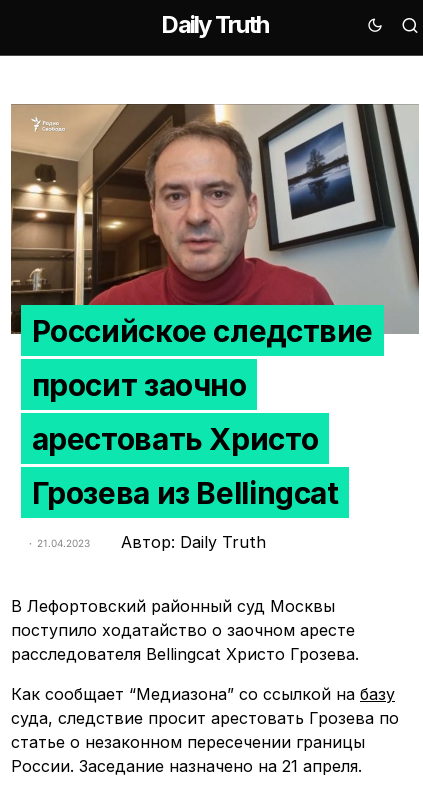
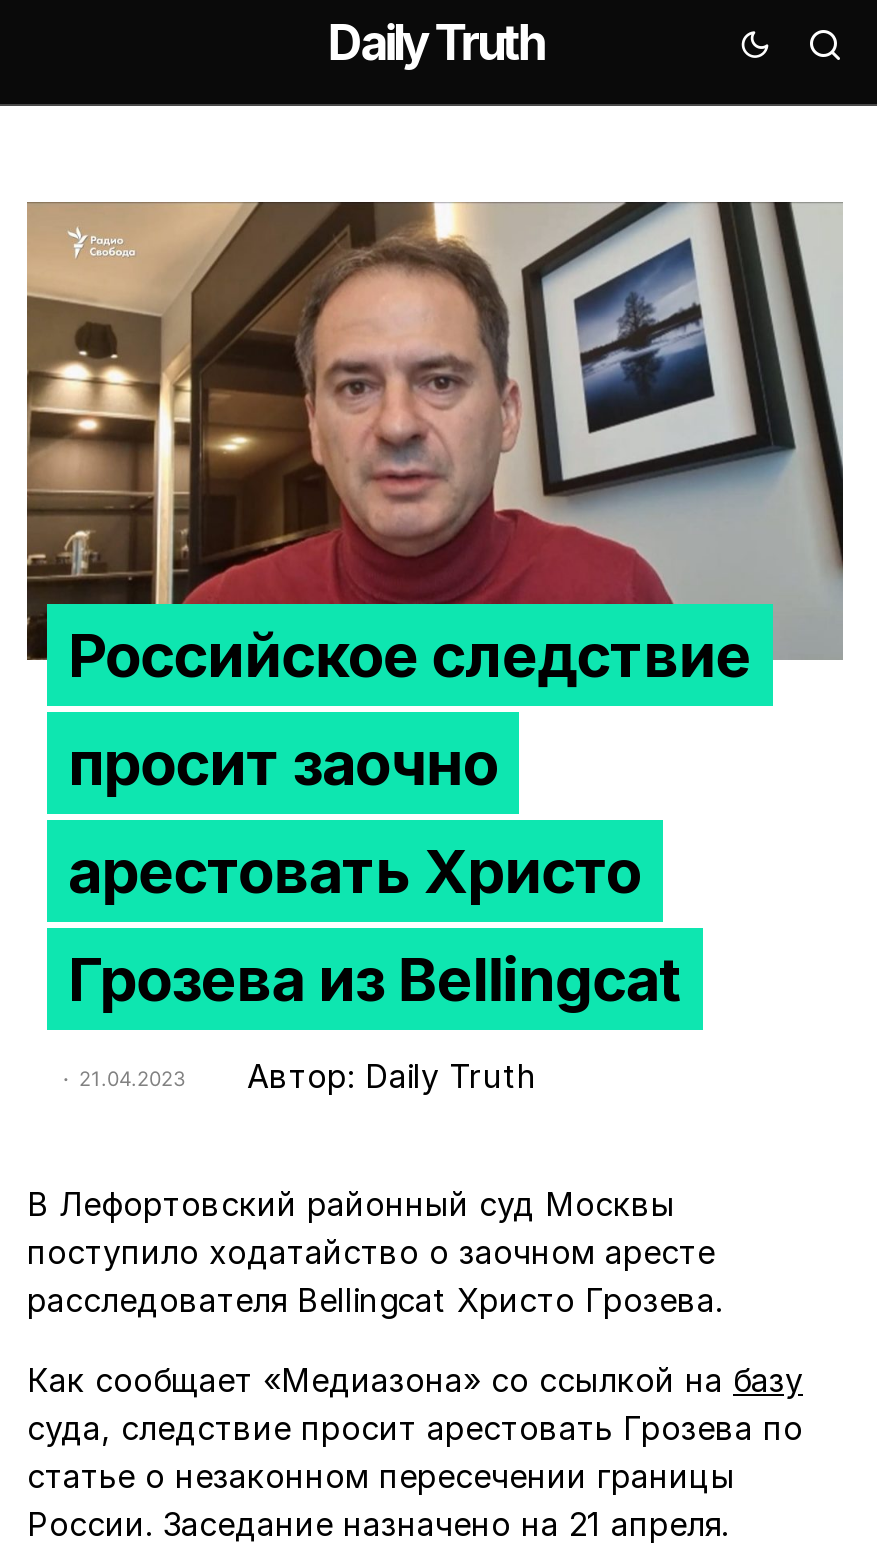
[11,684,395,704] Как сообщает “Медиазона” со ссылкой на базу -> [27,1361,803,1401] Как сообщает «Медиазона» со ссылкой на базу

